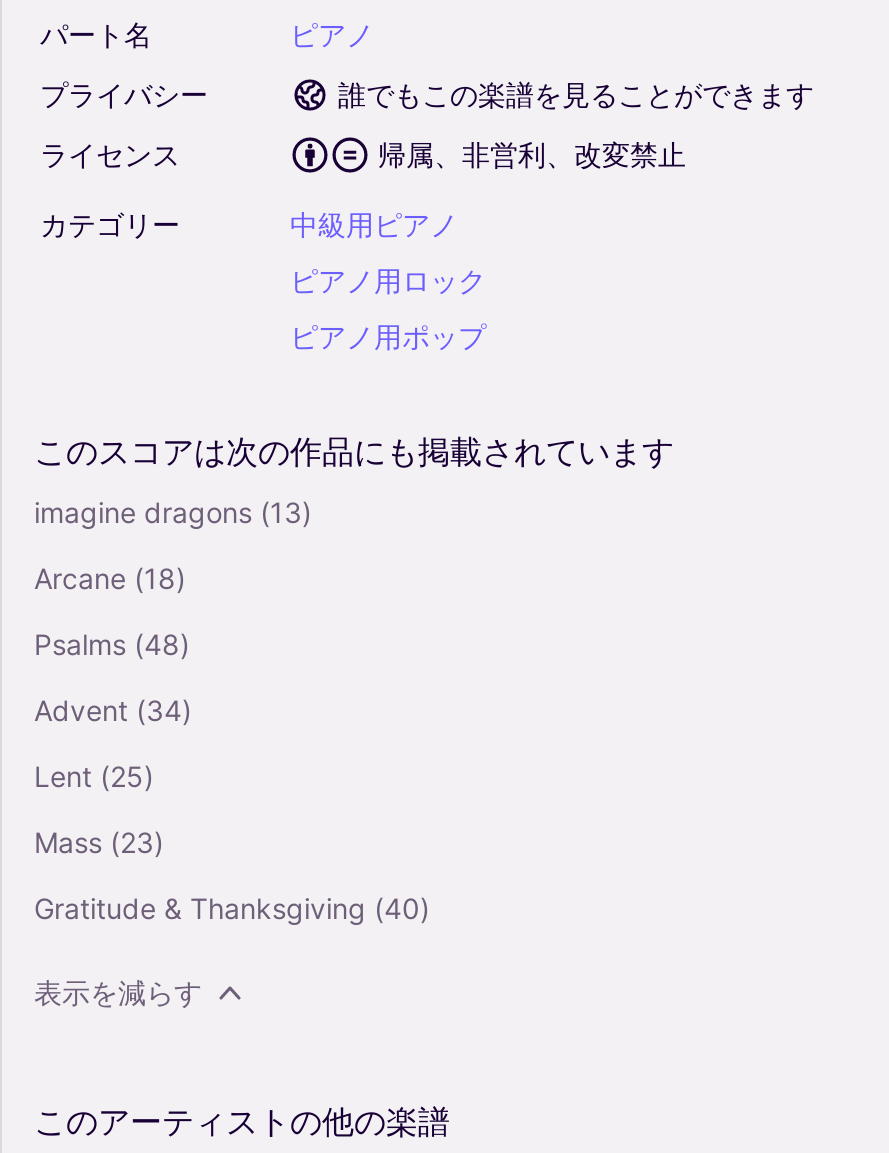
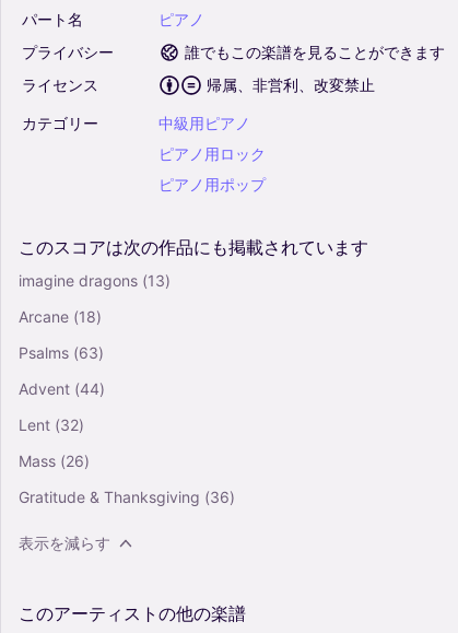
[34,626,190,660] Psalms (48) -> [19,343,104,361] Psalms (63)
[34,692,192,726] Advent (34) -> [19,379,105,397] Advent (44)
[34,758,154,792] Lent (25) -> [19,415,84,433] Lent (32)
[34,824,164,858] Mass (23) -> [19,451,90,470] Mass (26)
[34,890,430,924] Gratitude & Thanksgiving (40) -> [19,487,235,506] Gratitude & Thanksgiving (36)

